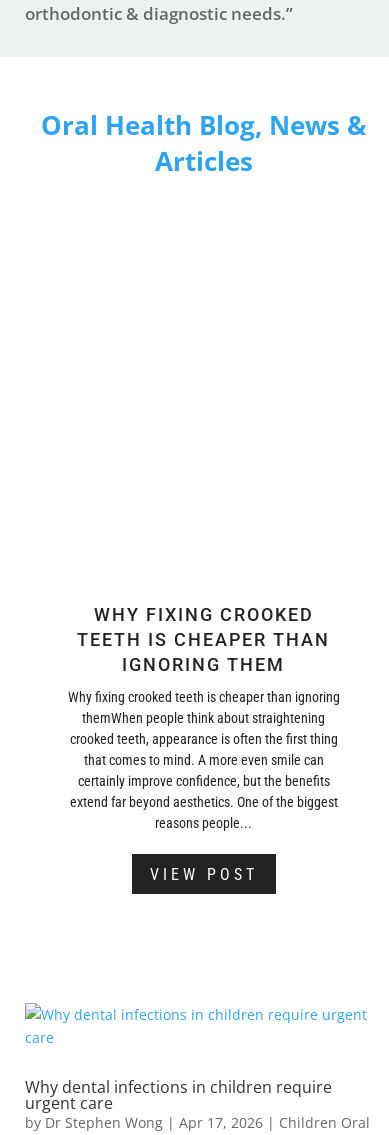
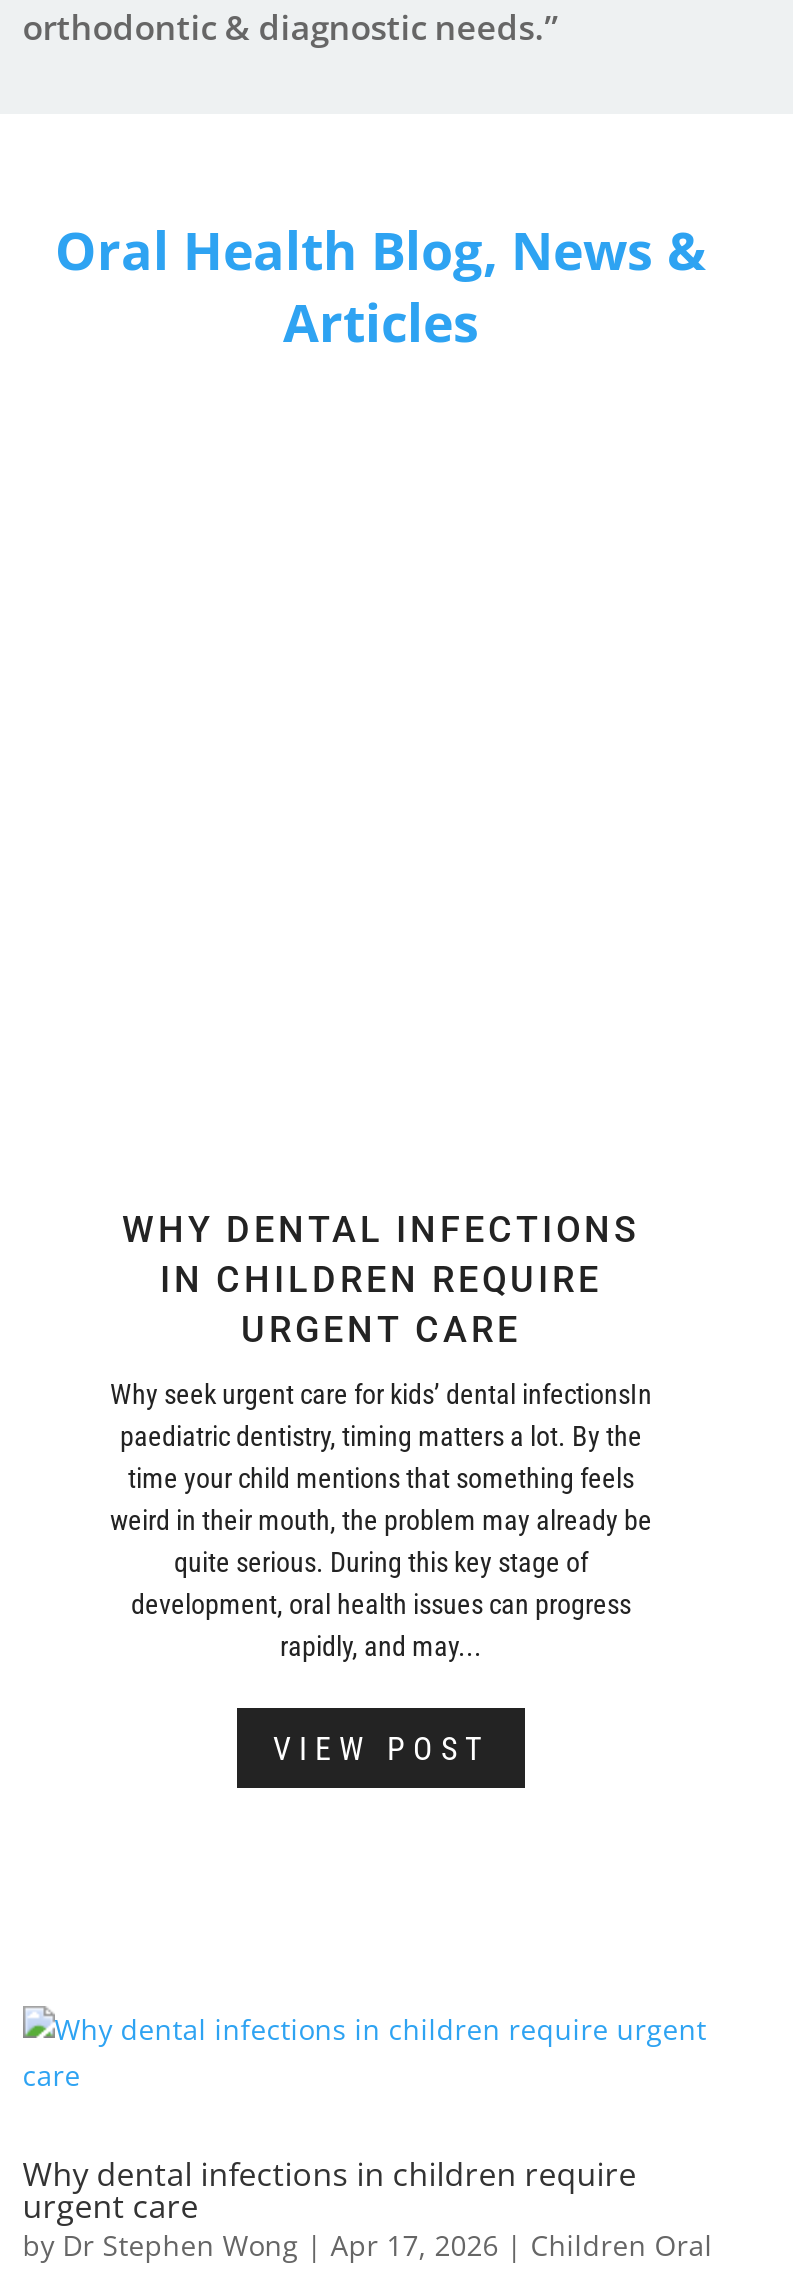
[77,604,330,675] WHY FIXING CROOKED | TEETH IS CHEAPER THAN | IGNORING THEM -> [122,1208,640,1350] WHY DENTAL INFECTIONS | IN CHILDREN REQUIRE | URGENT CARE
[68,689,340,831] Why fixing crooked teeth is cheaper than ignoring | themWhen people think about straightening | crooked teeth, appearance is often the first thing | that comes to mind. A more even smile can | certainly improve confidence, but the benefits | extend far beyond aesthetics. One of the biggest | reasons people... -> [110,1378,652,1662] Why seek urgent care for kids’ dental infectionsIn | paediatric dentistry, timing matters a lot. By the | time your child mentions that something feels | weird in their mouth, the problem may already be | quite serious. During this key stage of | development, oral health issues can progress | rapidly, and may...

